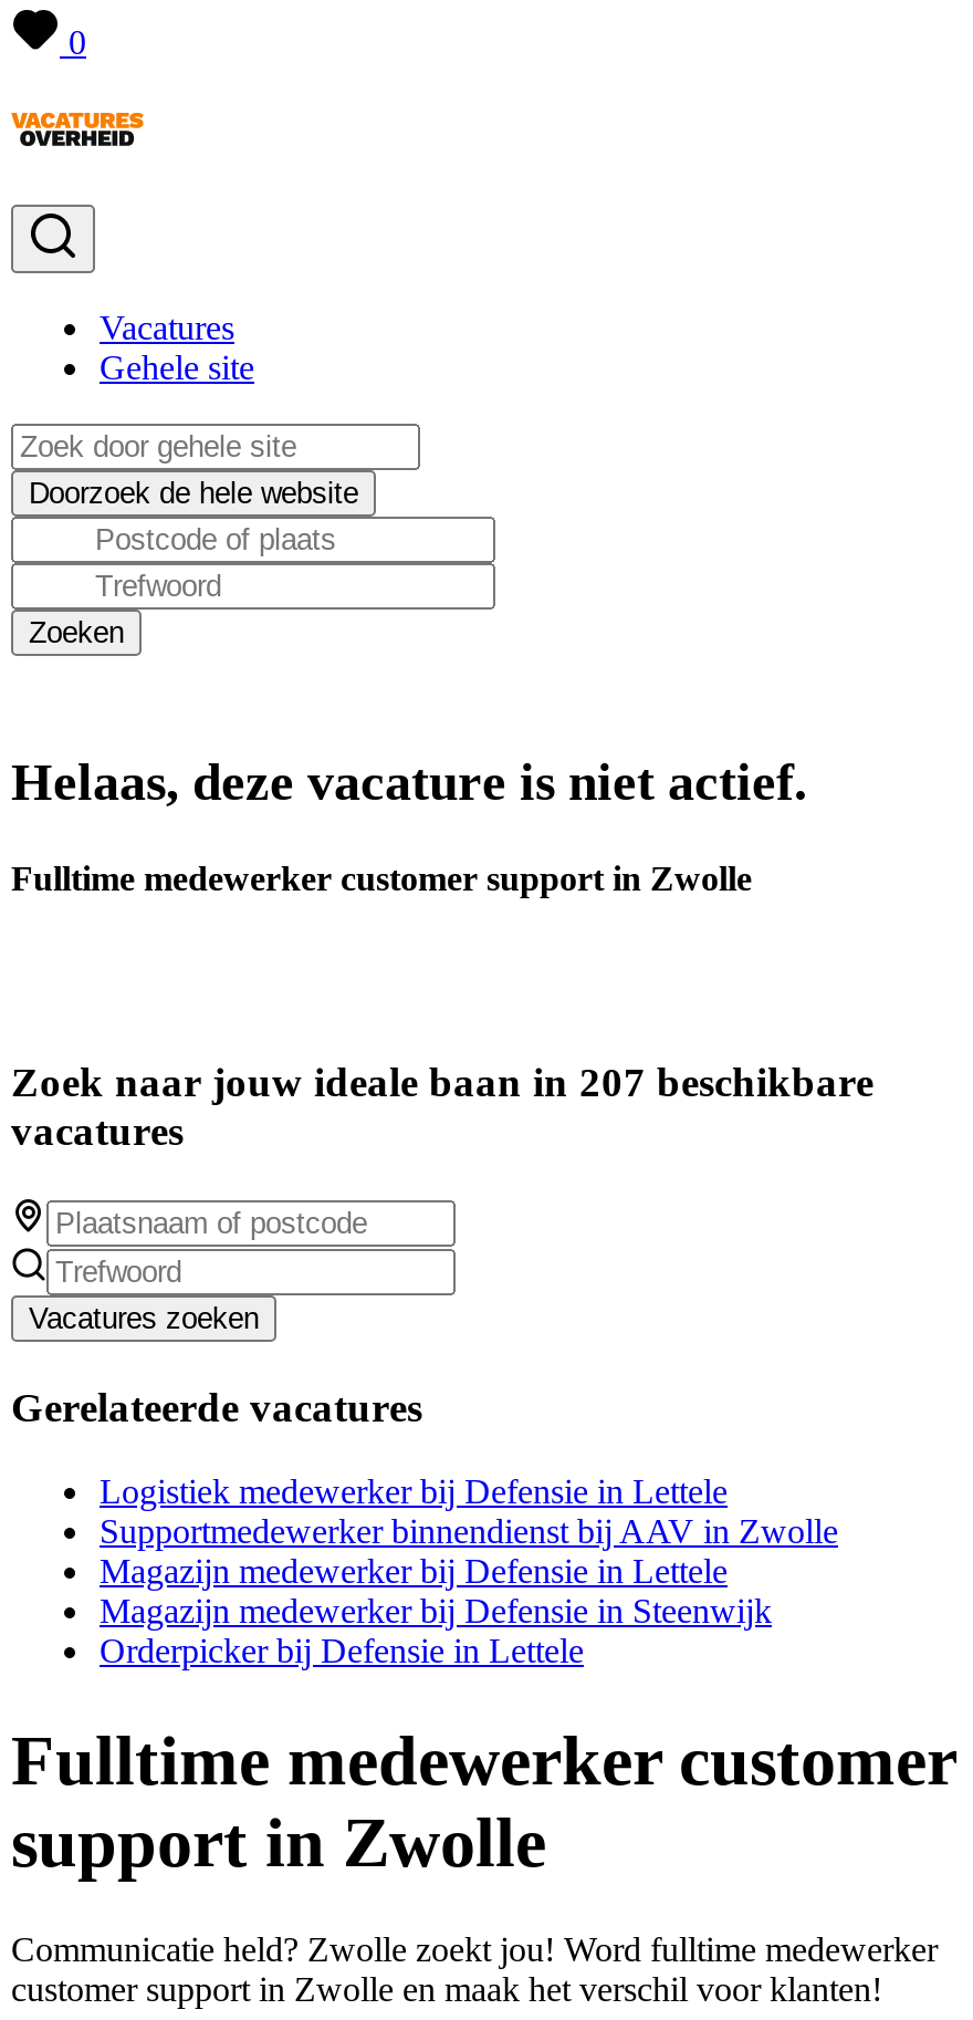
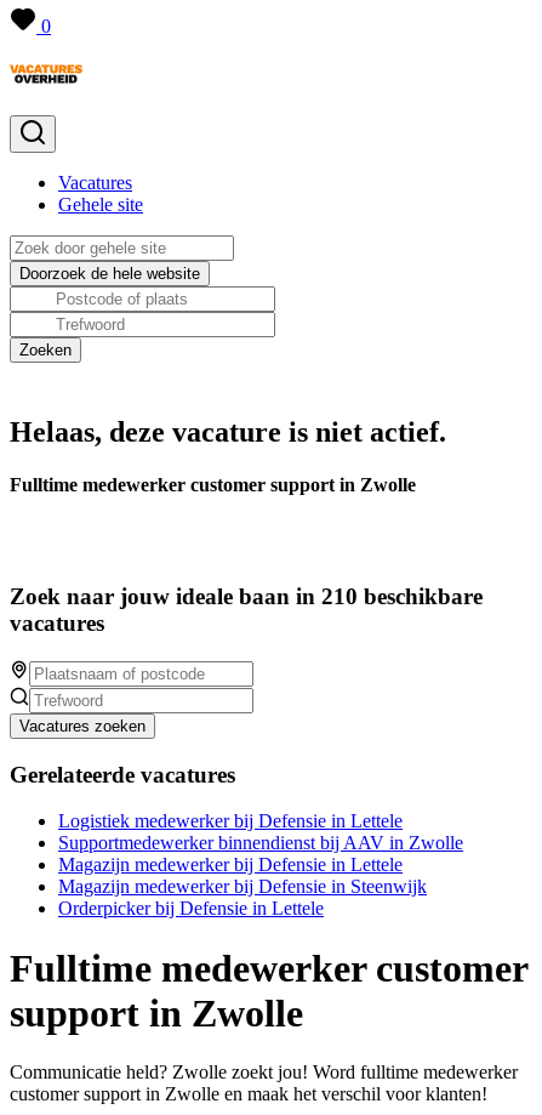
[11,1059,873,1106] Zoek naar jouw ideale baan in 207 beschikbare -> [10,584,483,609] Zoek naar jouw ideale baan in 210 beschikbare

